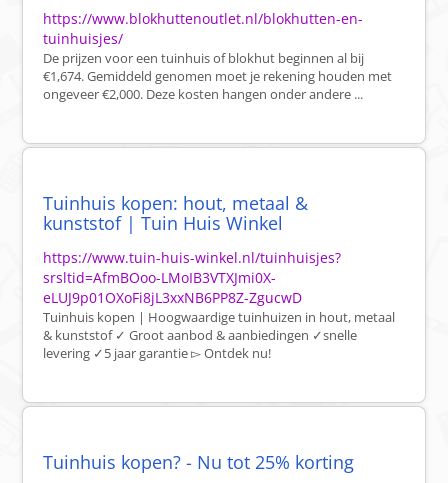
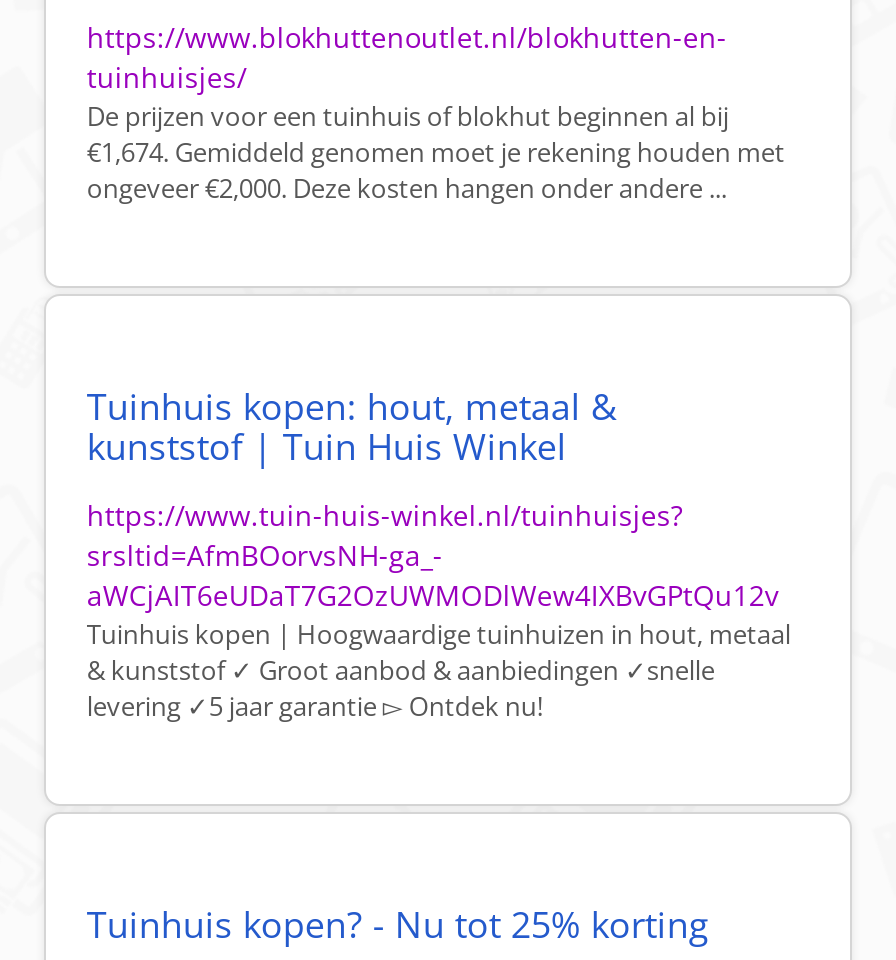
[43,268,302,307] srsltid=AfmBOoo-LMoIB3VTXJmi0X- | eLUJ9p01OXoFi8jL3xxNB6PP8Z-ZgucwD -> [87,537,779,615] srsltid=AfmBOorvsNH-ga_- | aWCjAIT6eUDaT7G2OzUWMODlWew4IXBvGPtQu12v

